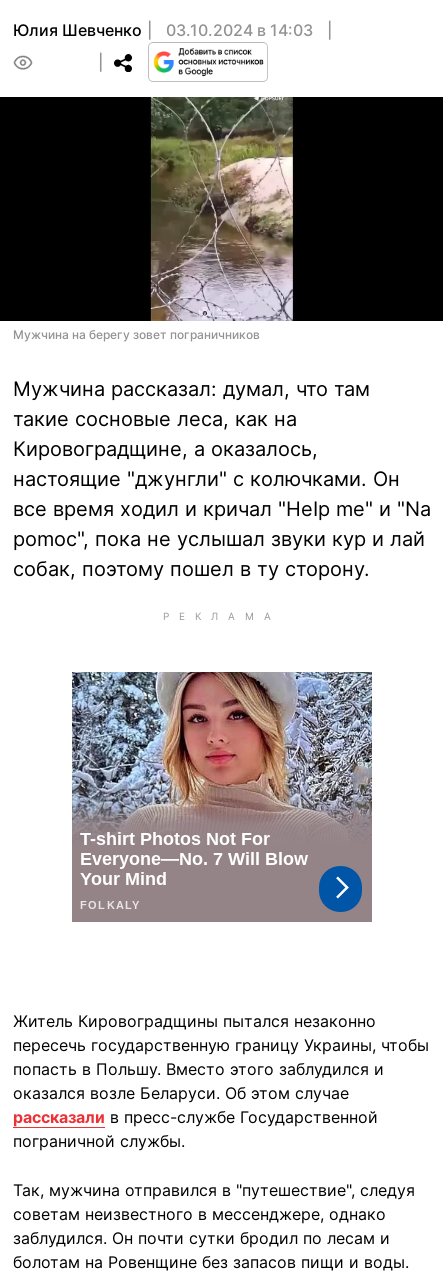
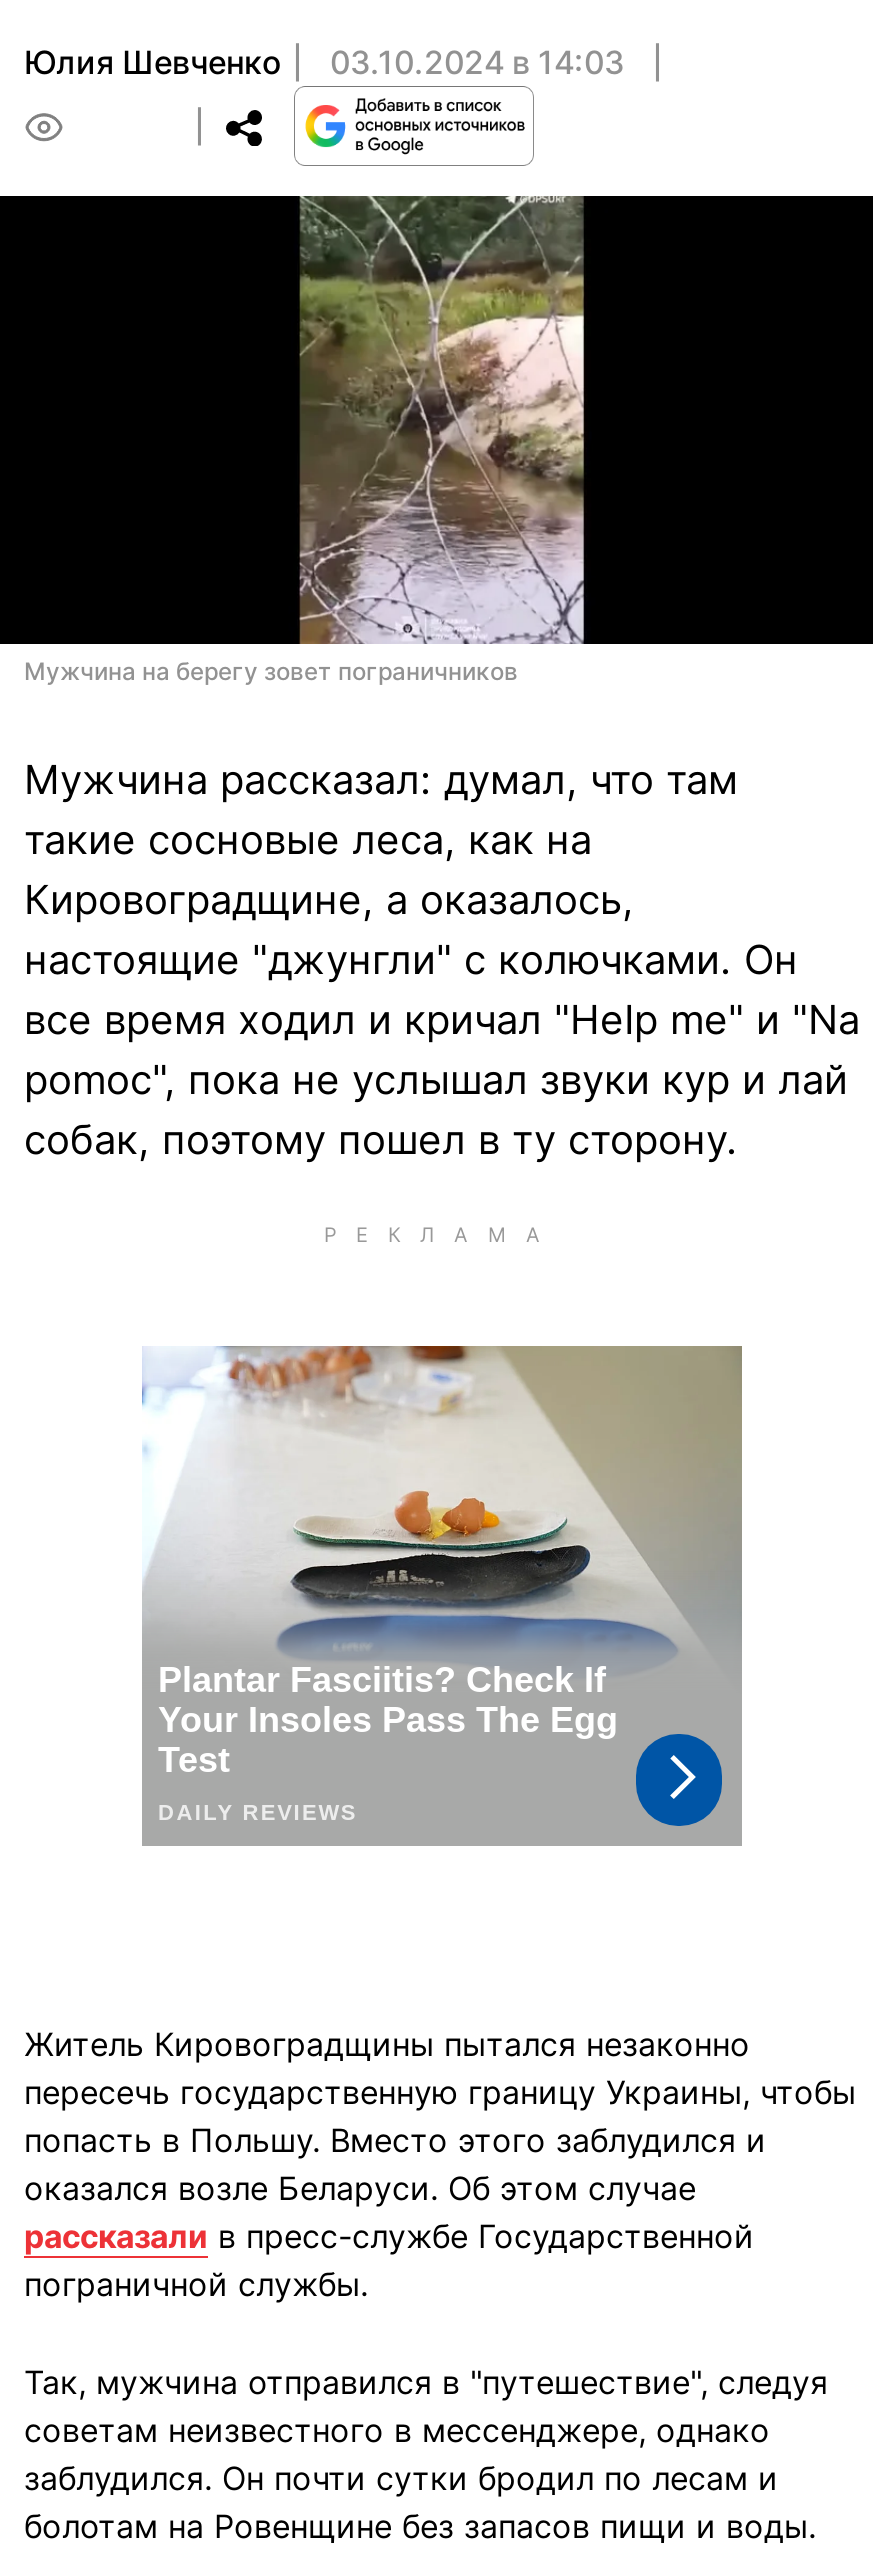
[71,671,372,920] [image] -> [142,1346,742,1840] [image]

